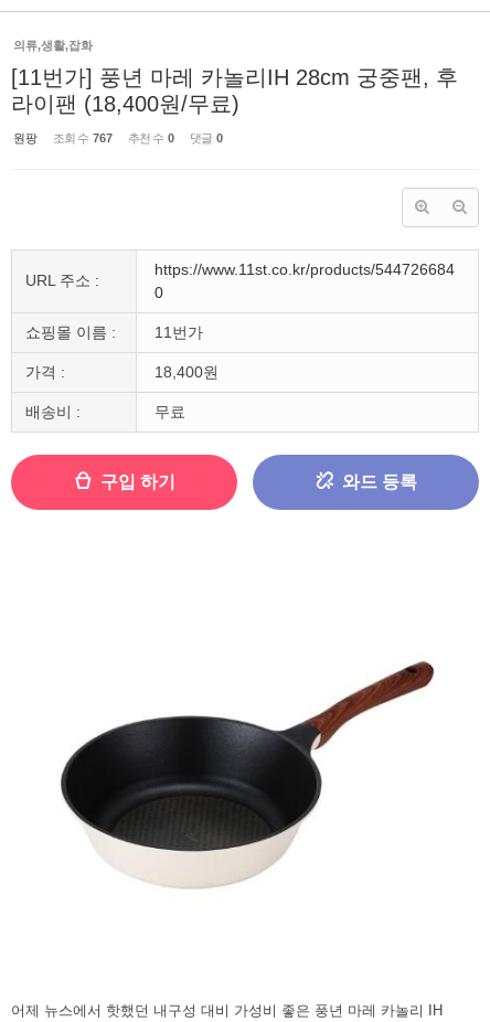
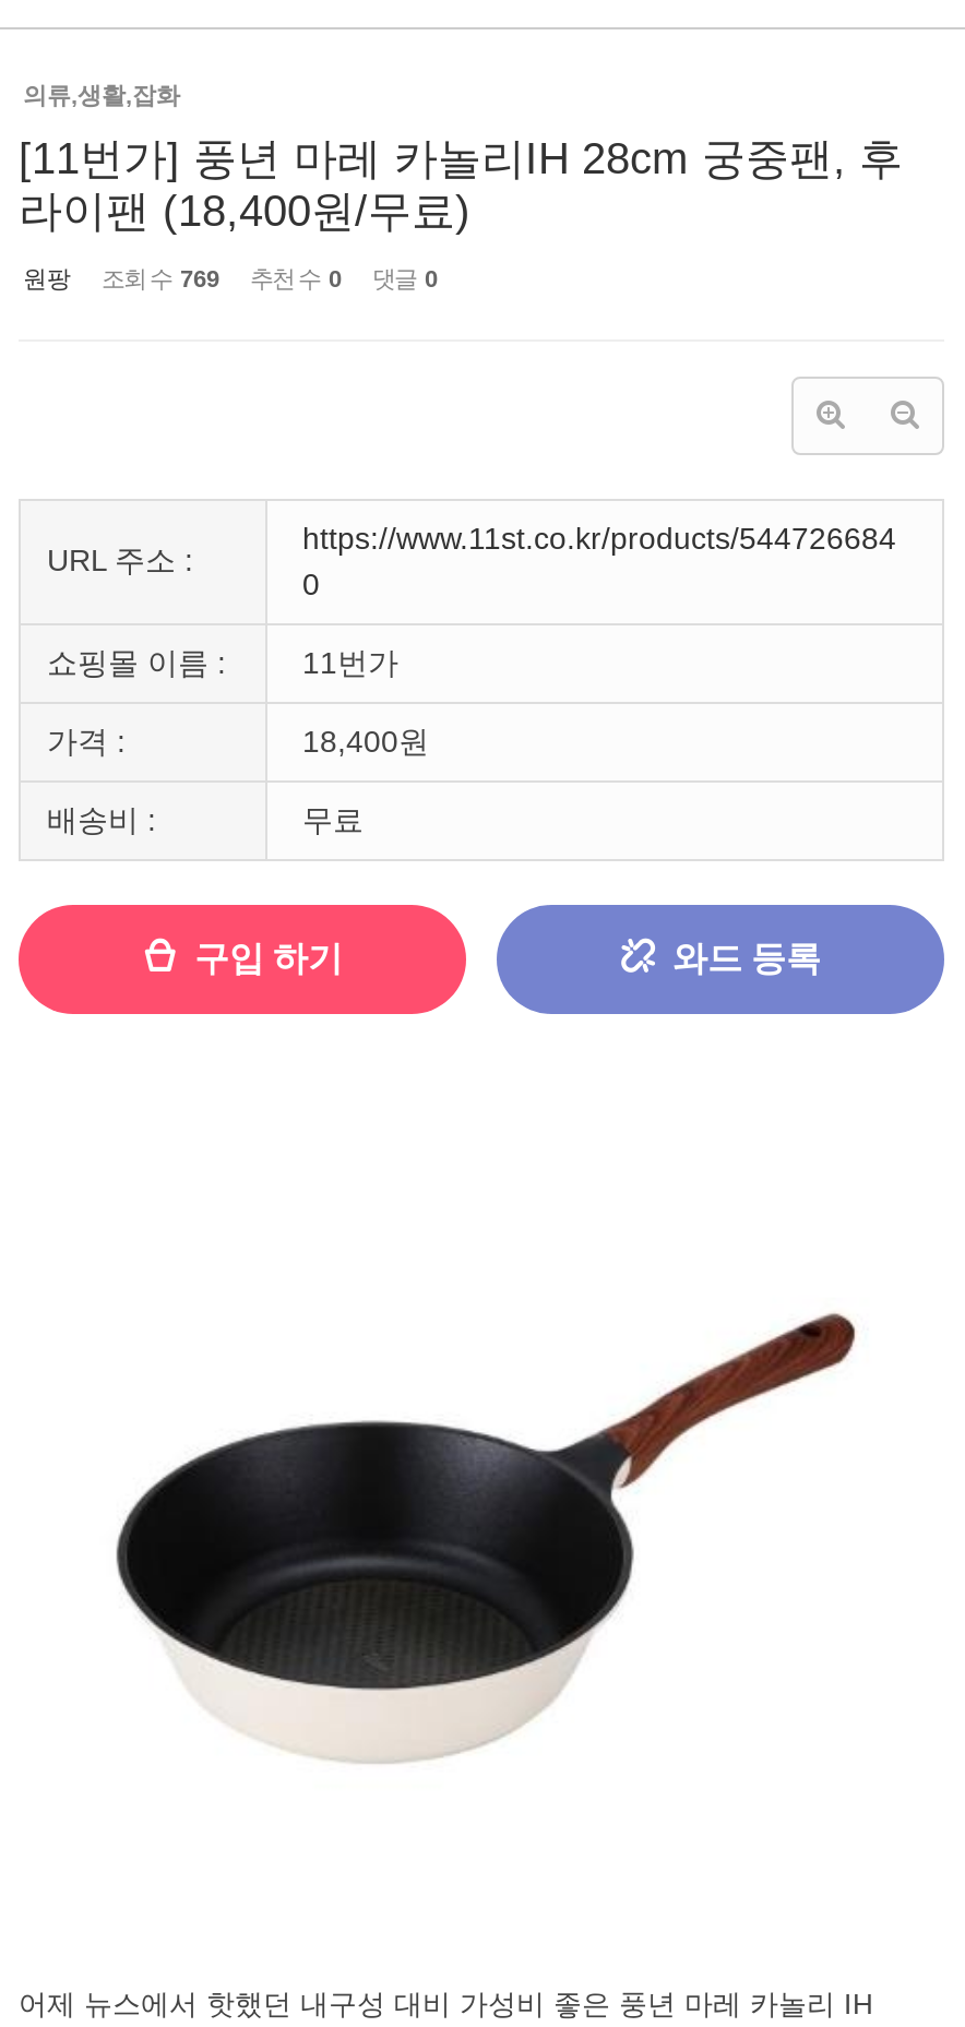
[13,131,223,145] 원팡 조회 수 767 추천 수 0 댓글 0 -> [23,265,438,291] 원팡 조회 수 769 추천 수 0 댓글 0

